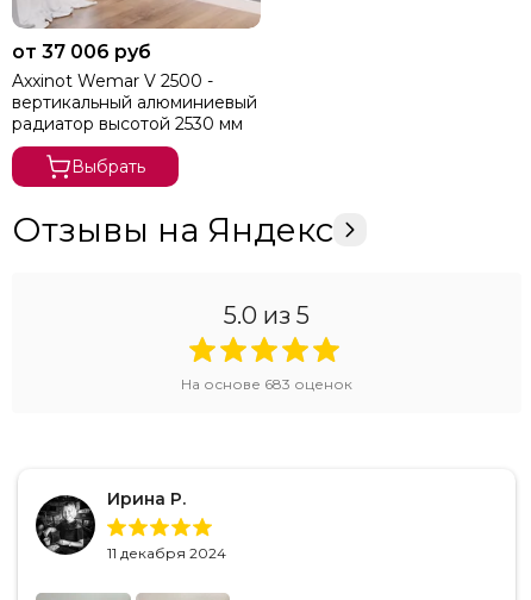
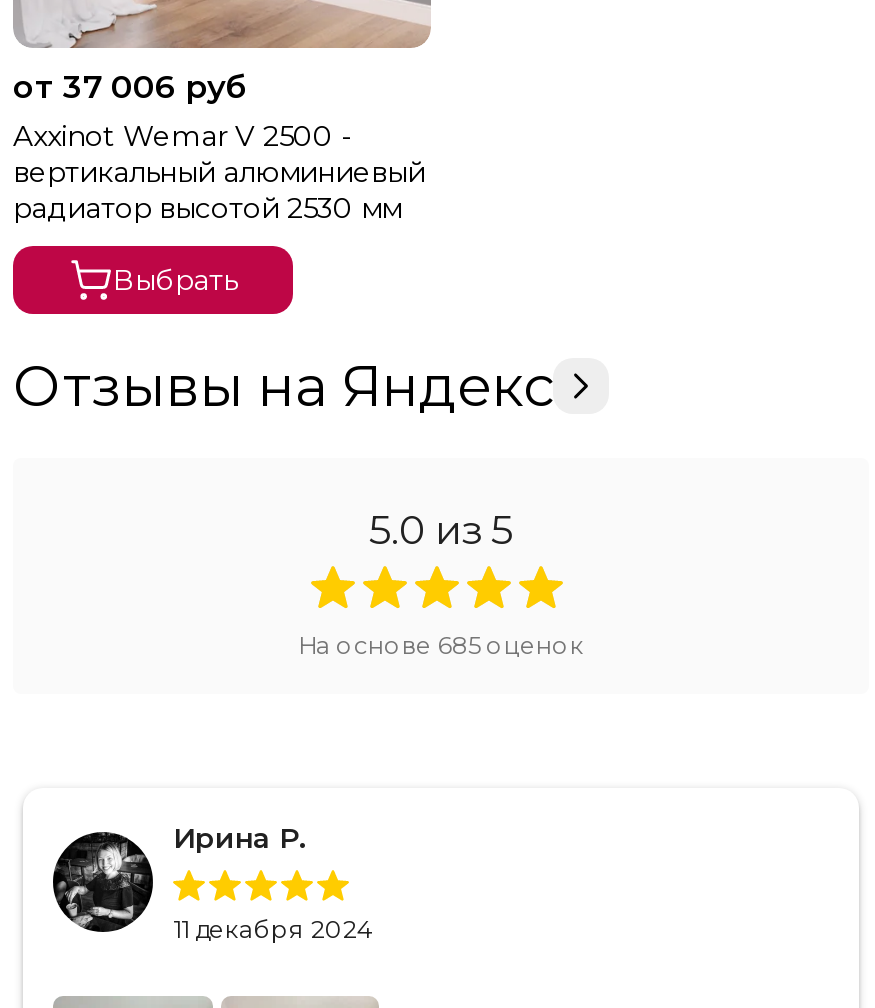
[181,375,352,393] На основе 683 оценок -> [298,630,584,660] На основе 685 оценок

